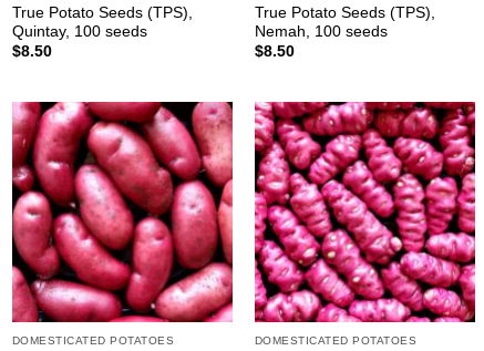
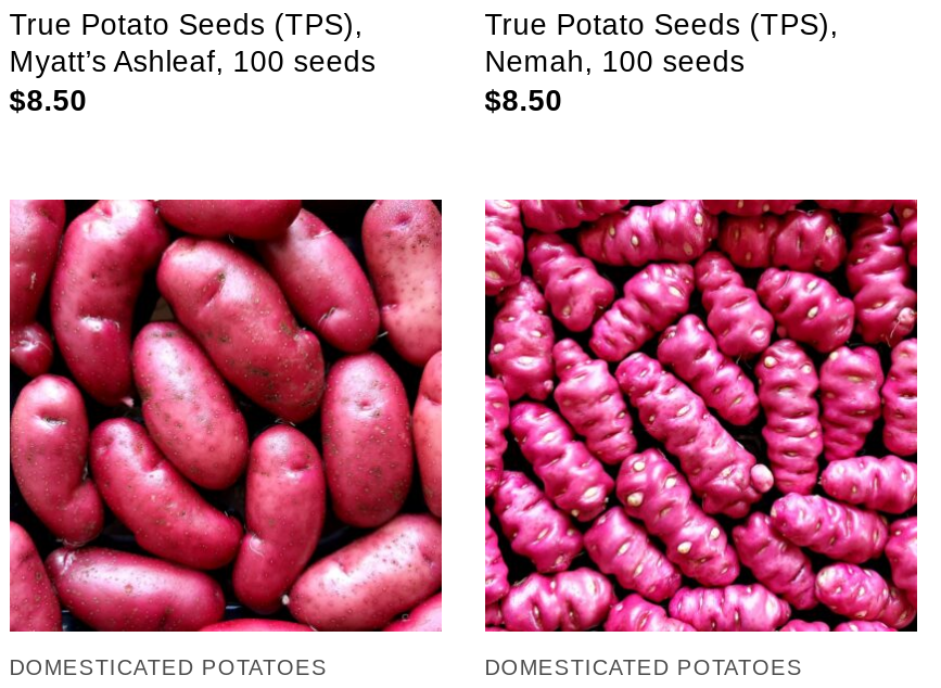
[12,23,147,40] Quintay, 100 seeds -> [9,46,376,78] Myatt’s Ashleaf, 100 seeds

